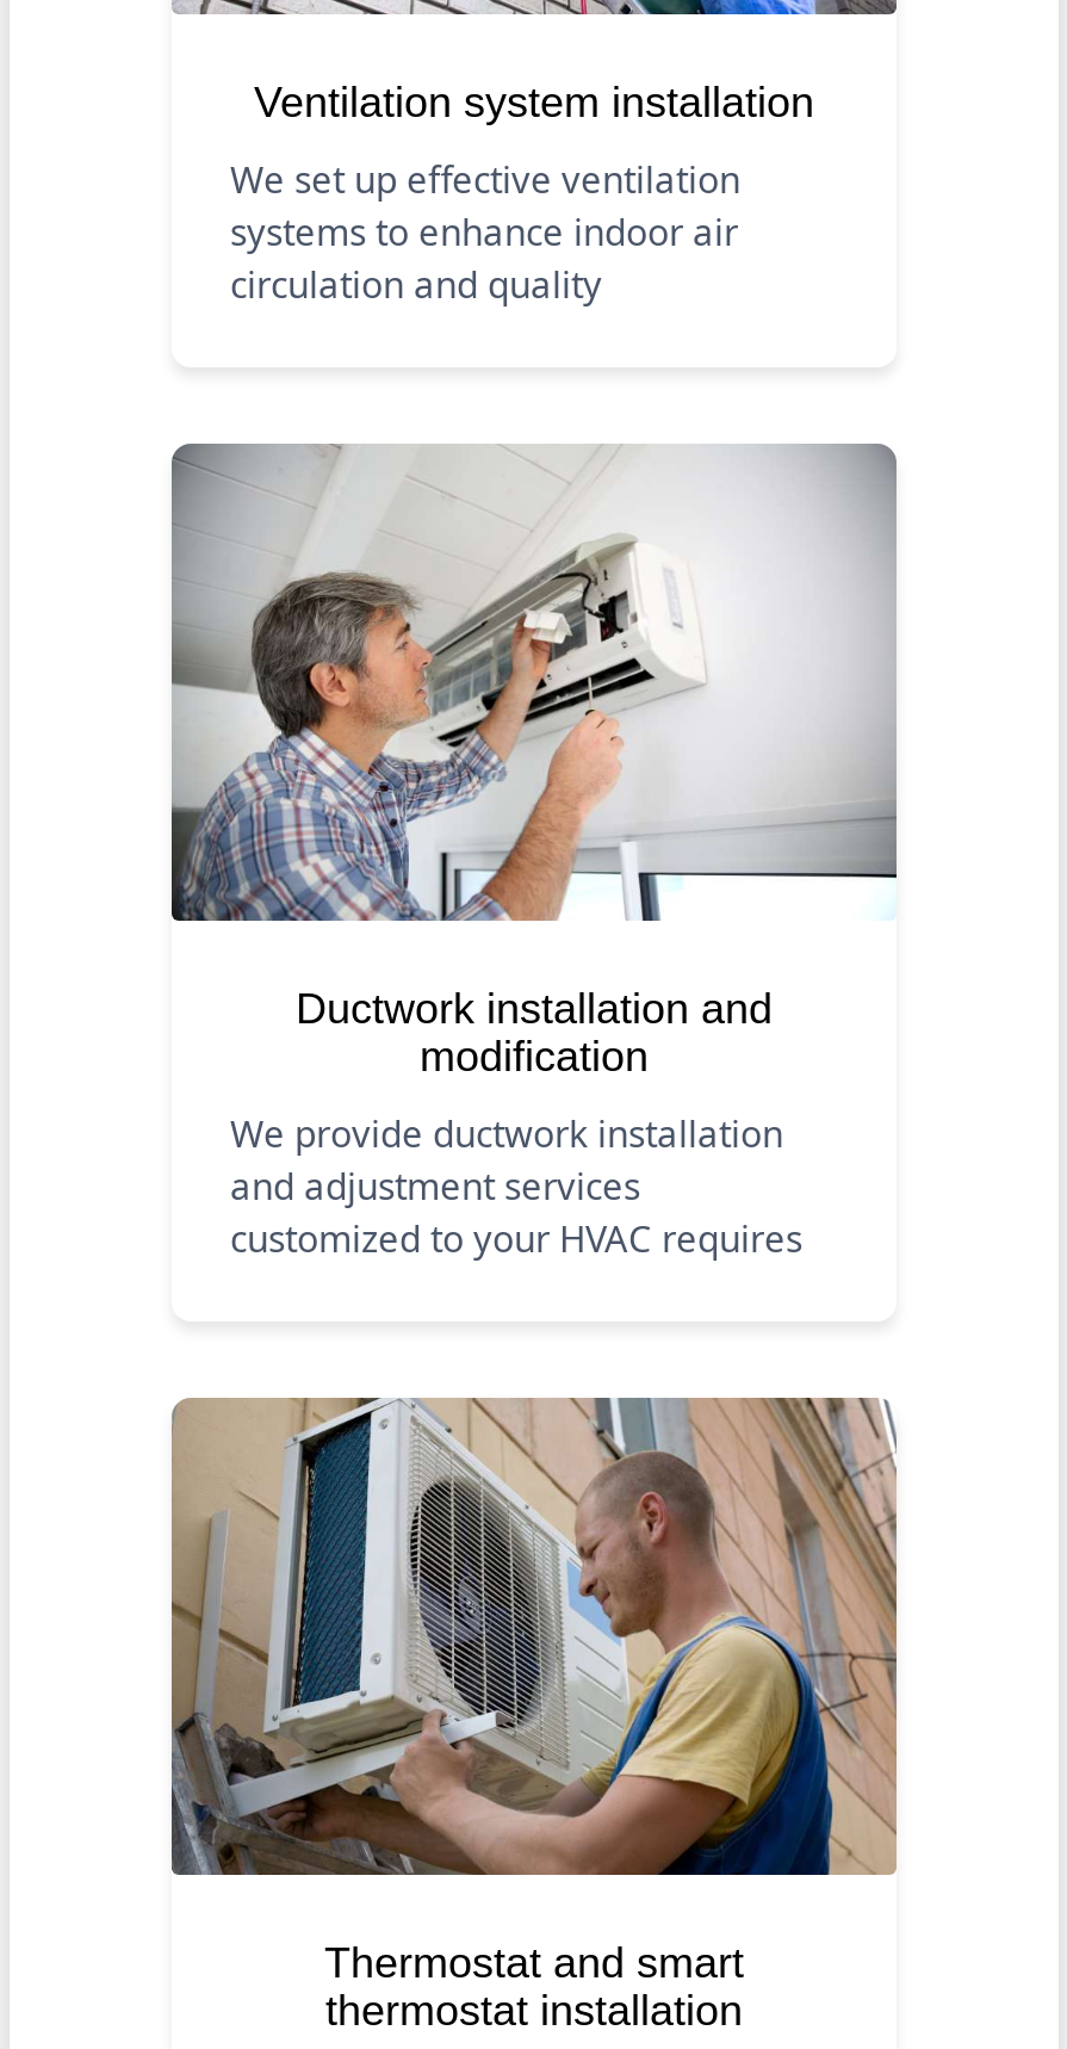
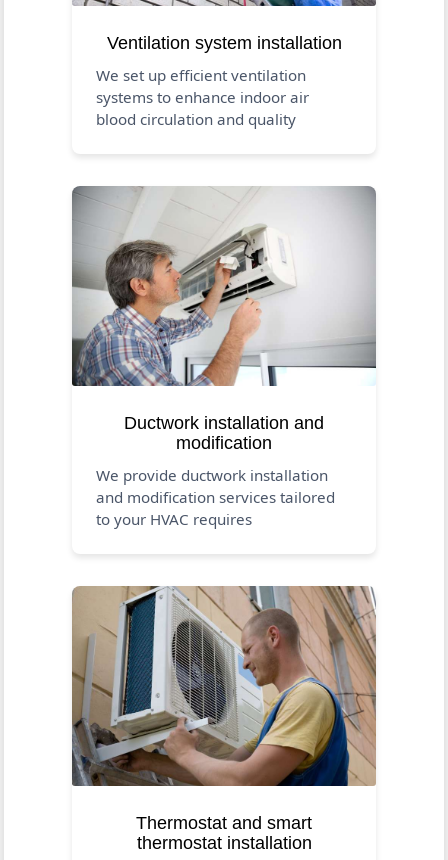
[230,154,740,202] We set up effective ventilation -> [96,65,306,85] We set up efficient ventilation
[230,259,602,307] circulation and quality -> [96,109,296,129] blood circulation and quality
[230,1161,802,1261] and adjustment services | customized to your HVAC requires -> [96,487,335,529] and modification services tailored | to your HVAC requires

